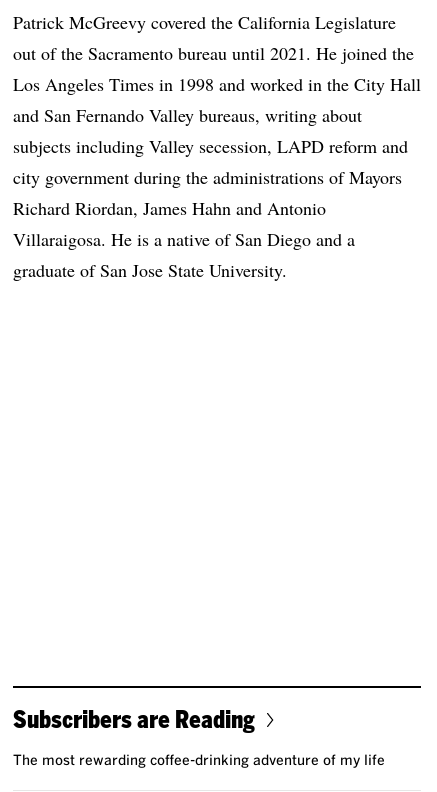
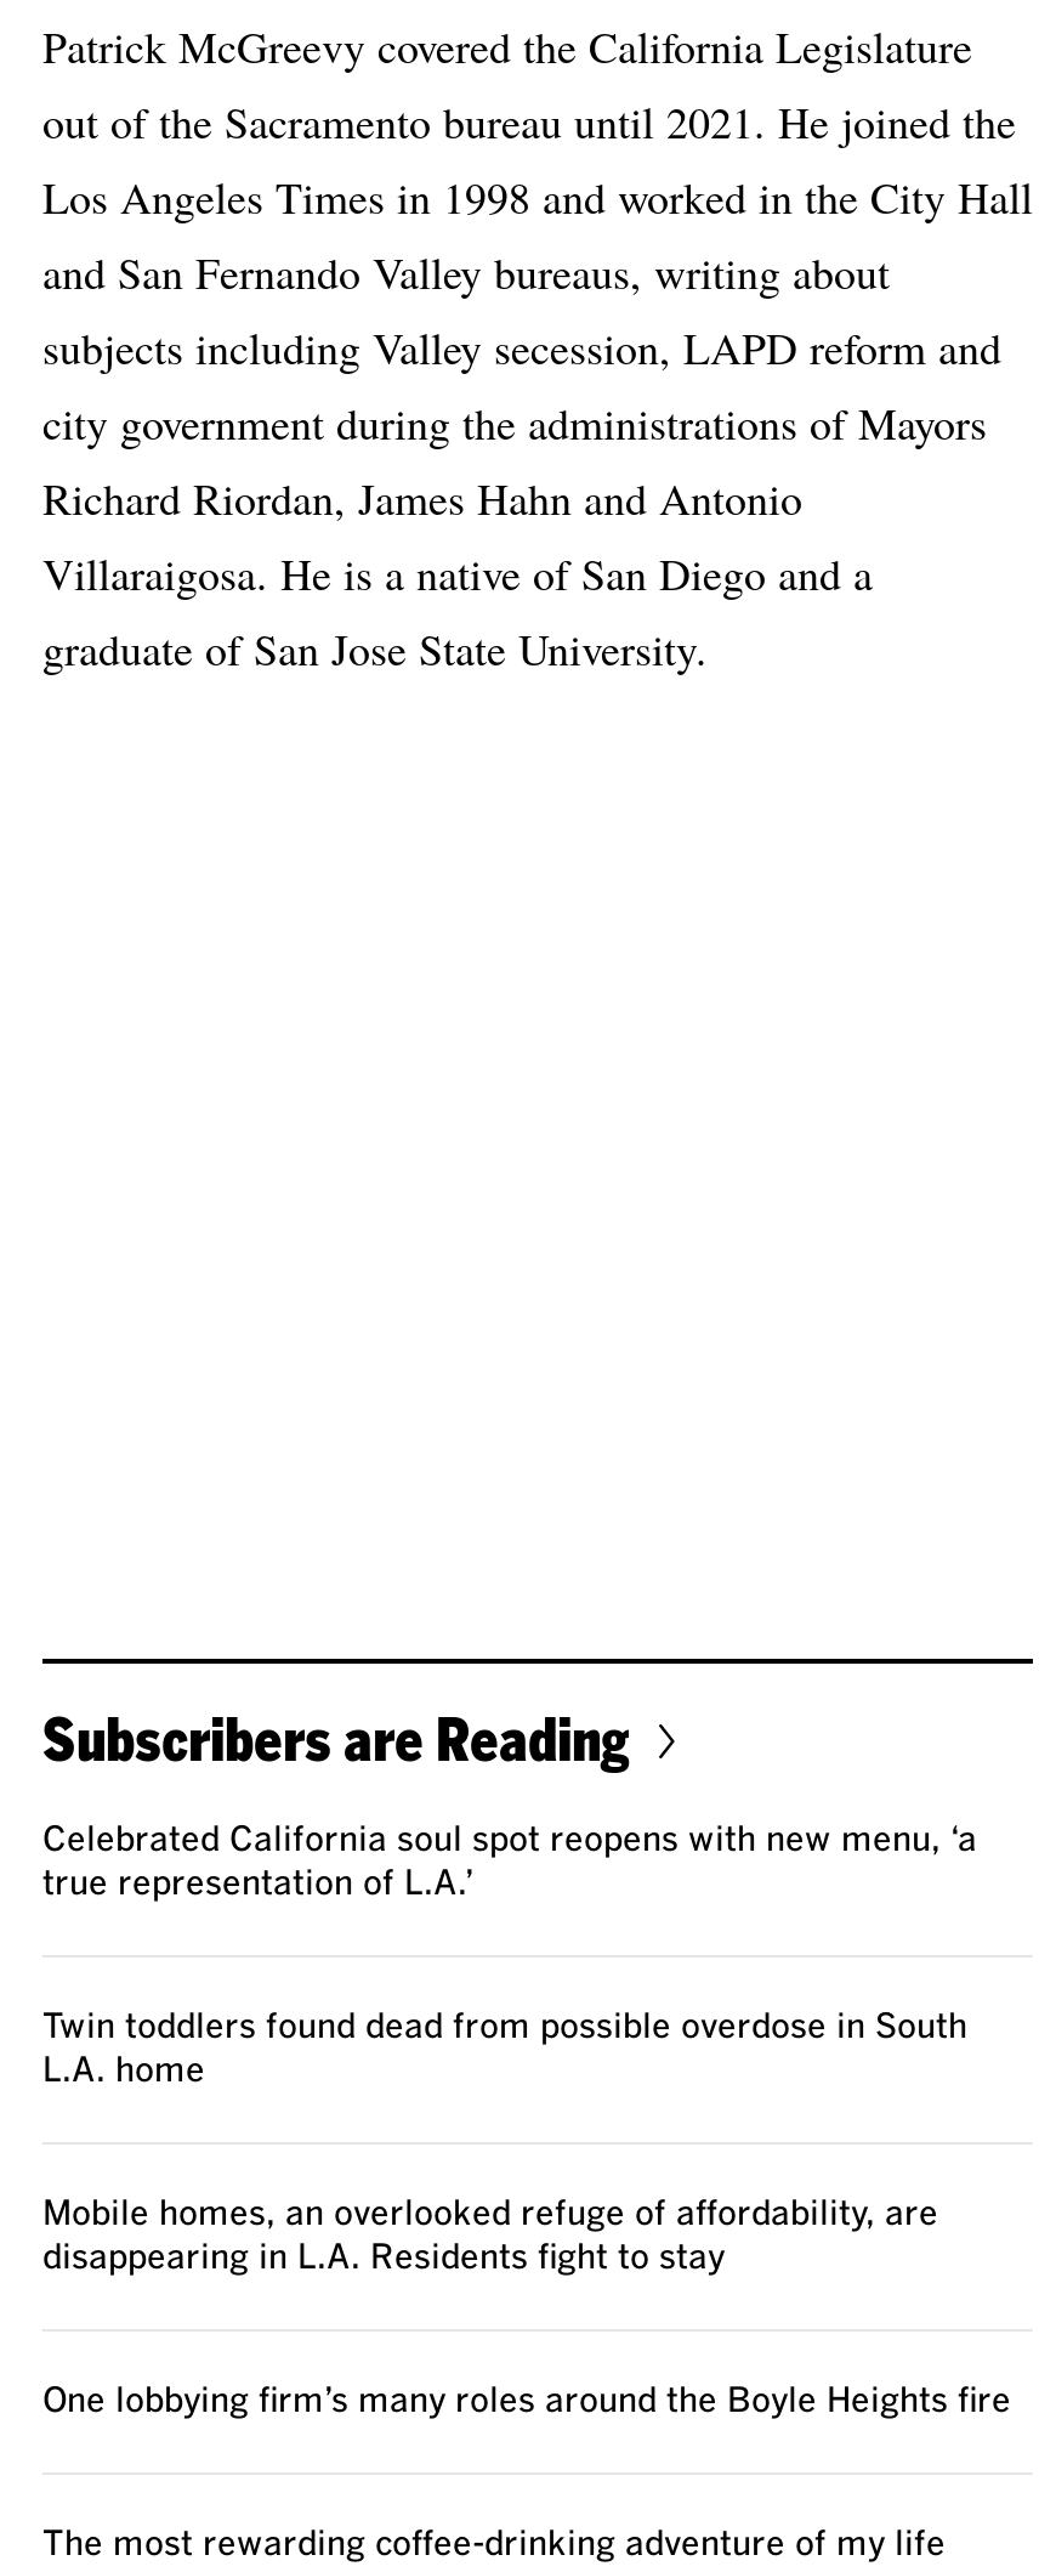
none -> [42,1824,977,1902] Celebrated California soul spot reopens with new menu, ‘a | true representation of L.A.’
none -> [42,2011,967,2089] Twin toddlers found dead from possible overdose in South | L.A. home
none -> [42,2198,938,2276] Mobile homes, an overlooked refuge of affordability, are | disappearing in L.A. Residents fight to stay
none -> [42,2385,1011,2419] One lobbying firm’s many roles around the Boyle Heights fire

